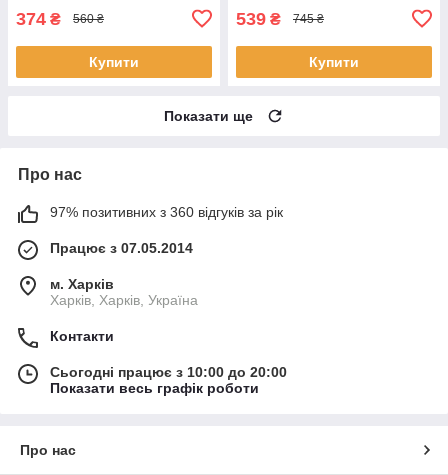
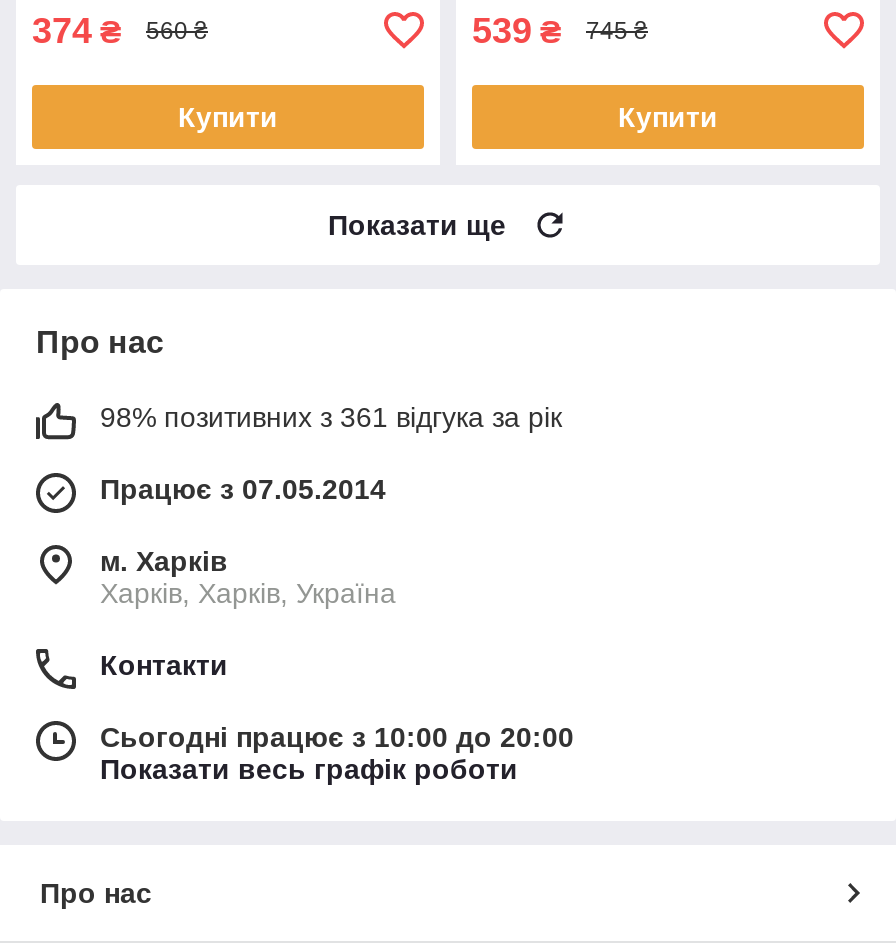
[50,204,283,220] 97% позитивних з 360 відгуків за рік -> [100,401,562,433] 98% позитивних з 361 відгука за рік

